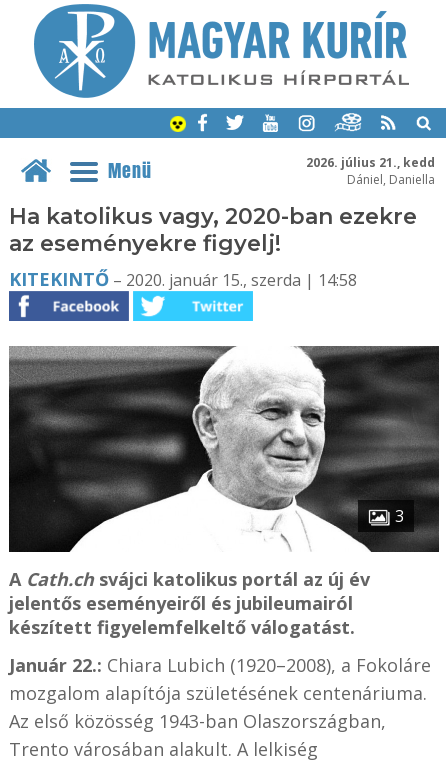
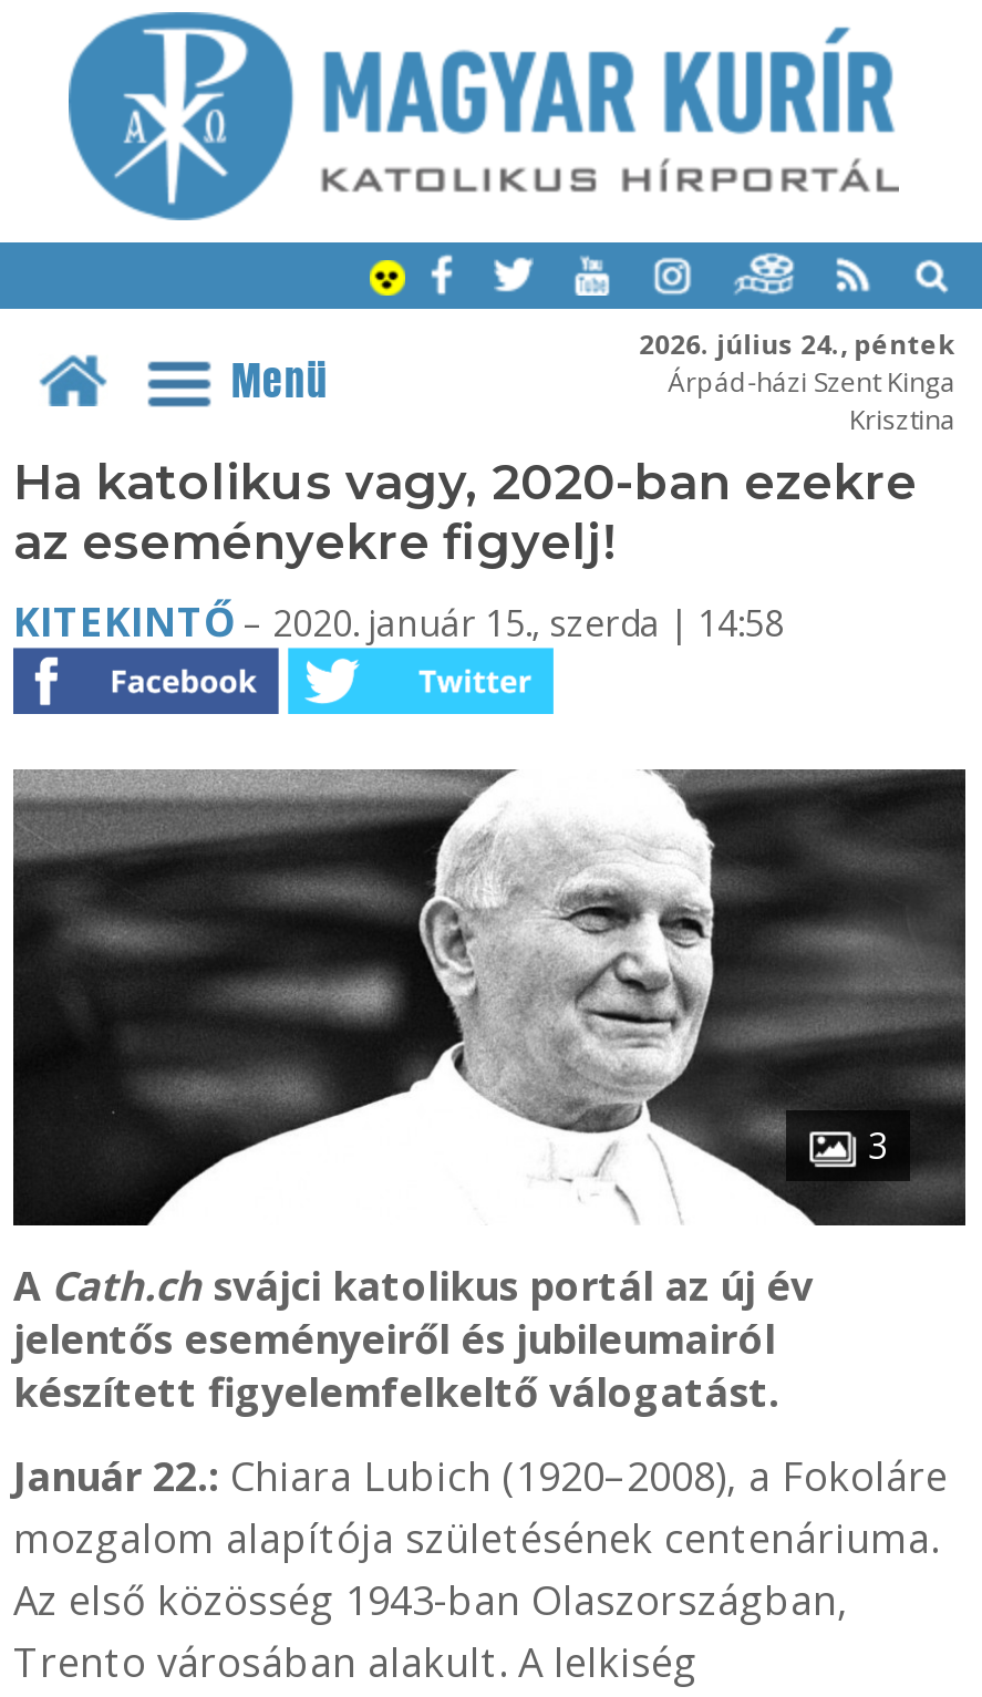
[306,153,435,187] 2026. július 21., kedd | Dániel, Daniella -> [639,324,956,437] 2026. július 24., péntek | Árpád-házi Szent Kinga | Krisztina

